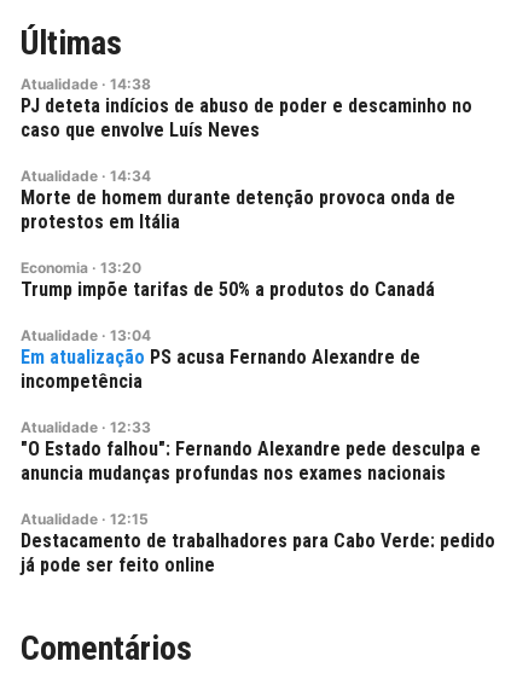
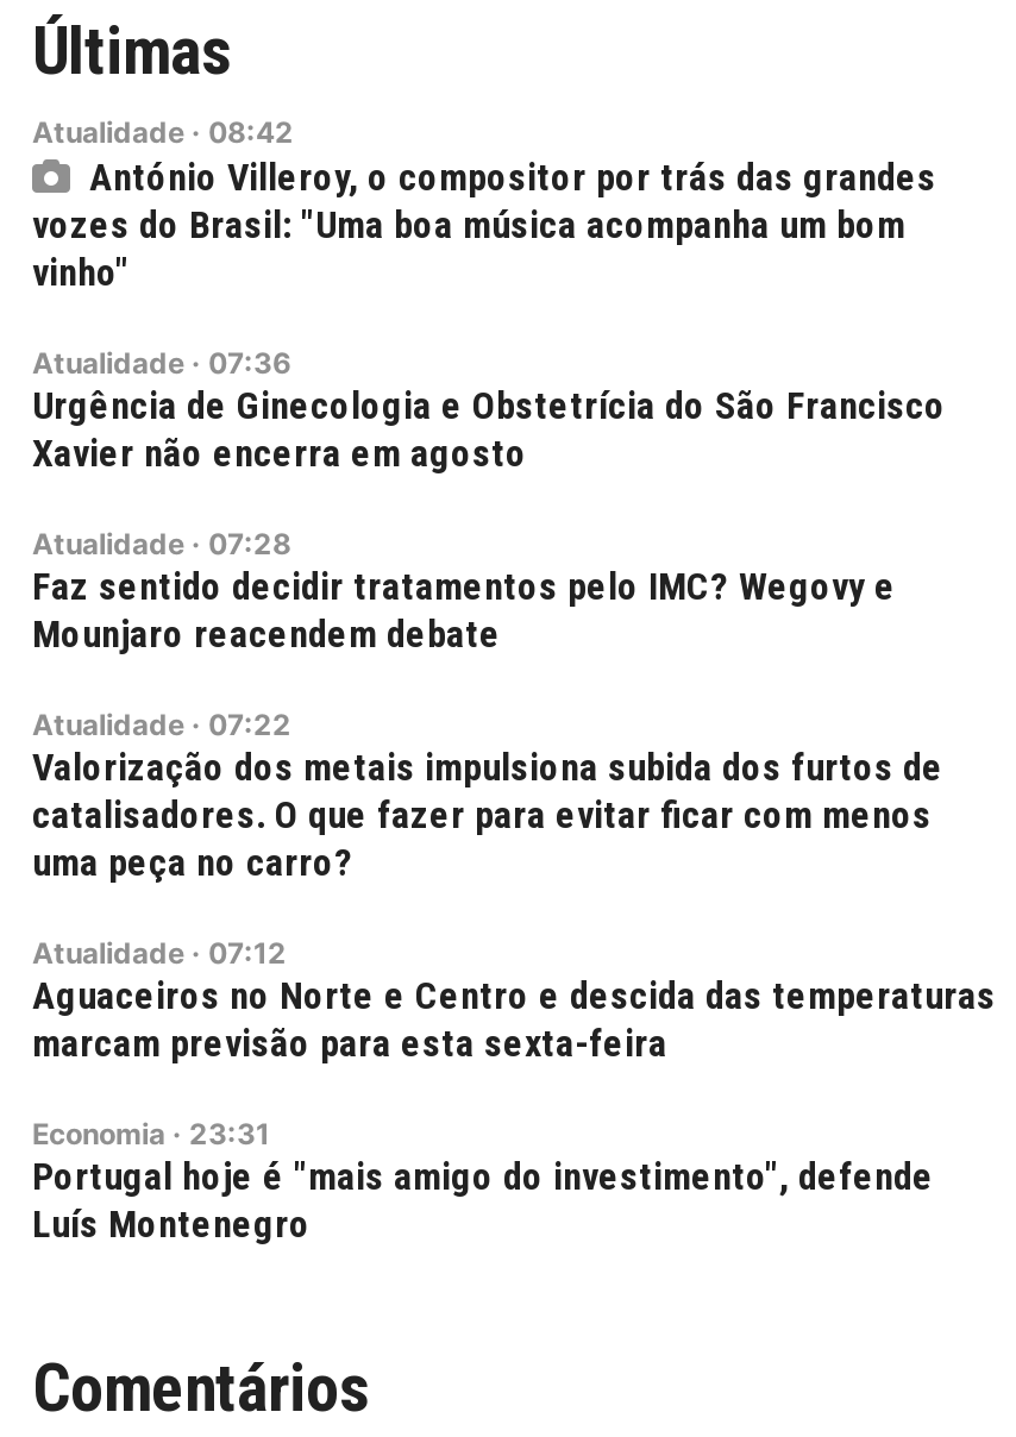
[21,75,472,141] Atualidade · 14:38 | PJ deteta indícios de abuso de poder e descaminho no | caso que envolve Luís Neves -> [32,114,936,295] Atualidade · 08:42 | António Villeroy, o compositor por trás das grandes | vozes do Brasil: "Uma boa música acompanha um bom | vinho"
[21,167,455,233] Atualidade · 14:34 | Morte de homem durante detenção provoca onda de | protestos em Itália -> [32,345,946,476] Atualidade · 07:36 | Urgência de Ginecologia e Obstetrícia do São Francisco | Xavier não encerra em agosto
[21,258,435,301] Economia · 13:20 | Trump impõe tarifas de 50% a produtos do Canadá -> [32,526,896,656] Atualidade · 07:28 | Faz sentido decidir tratamentos pelo IMC? Wegovy e | Mounjaro reacendem debate
[21,326,420,393] Atualidade · 13:04 | PS acusa Fernando Alexandre de | incompetência -> [32,706,943,885] Atualidade · 07:22 | Valorização dos metais impulsiona subida dos furtos de | catalisadores. O que fazer para evitar ficar com menos | uma peça no carro?
[21,418,481,484] Atualidade · 12:33 | "O Estado falhou": Fernando Alexandre pede desculpa e | anuncia mudanças profundas nos exames nacionais -> [32,935,996,1066] Atualidade · 07:12 | Aguaceiros no Norte e Centro e descida das temperaturas | marcam previsão para esta sexta-feira
[21,510,495,576] Atualidade · 12:15 | Destacamento de trabalhadores para Cabo Verde: pedido | já pode ser feito online -> [32,1116,934,1246] Economia · 23:31 | Portugal hoje é "mais amigo do investimento", defende | Luís Montenegro

